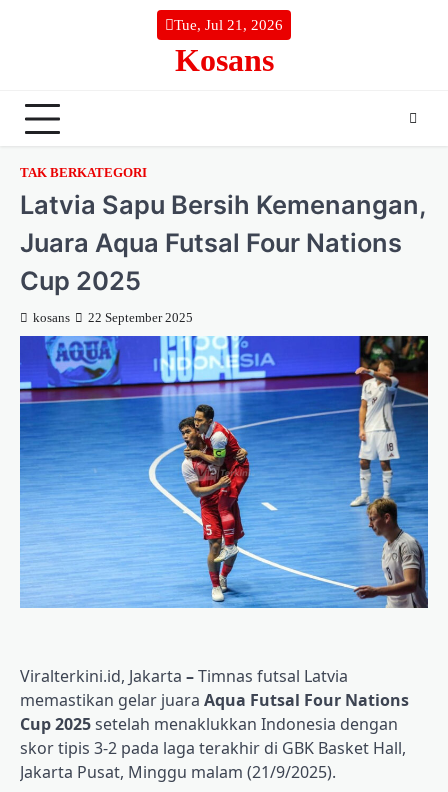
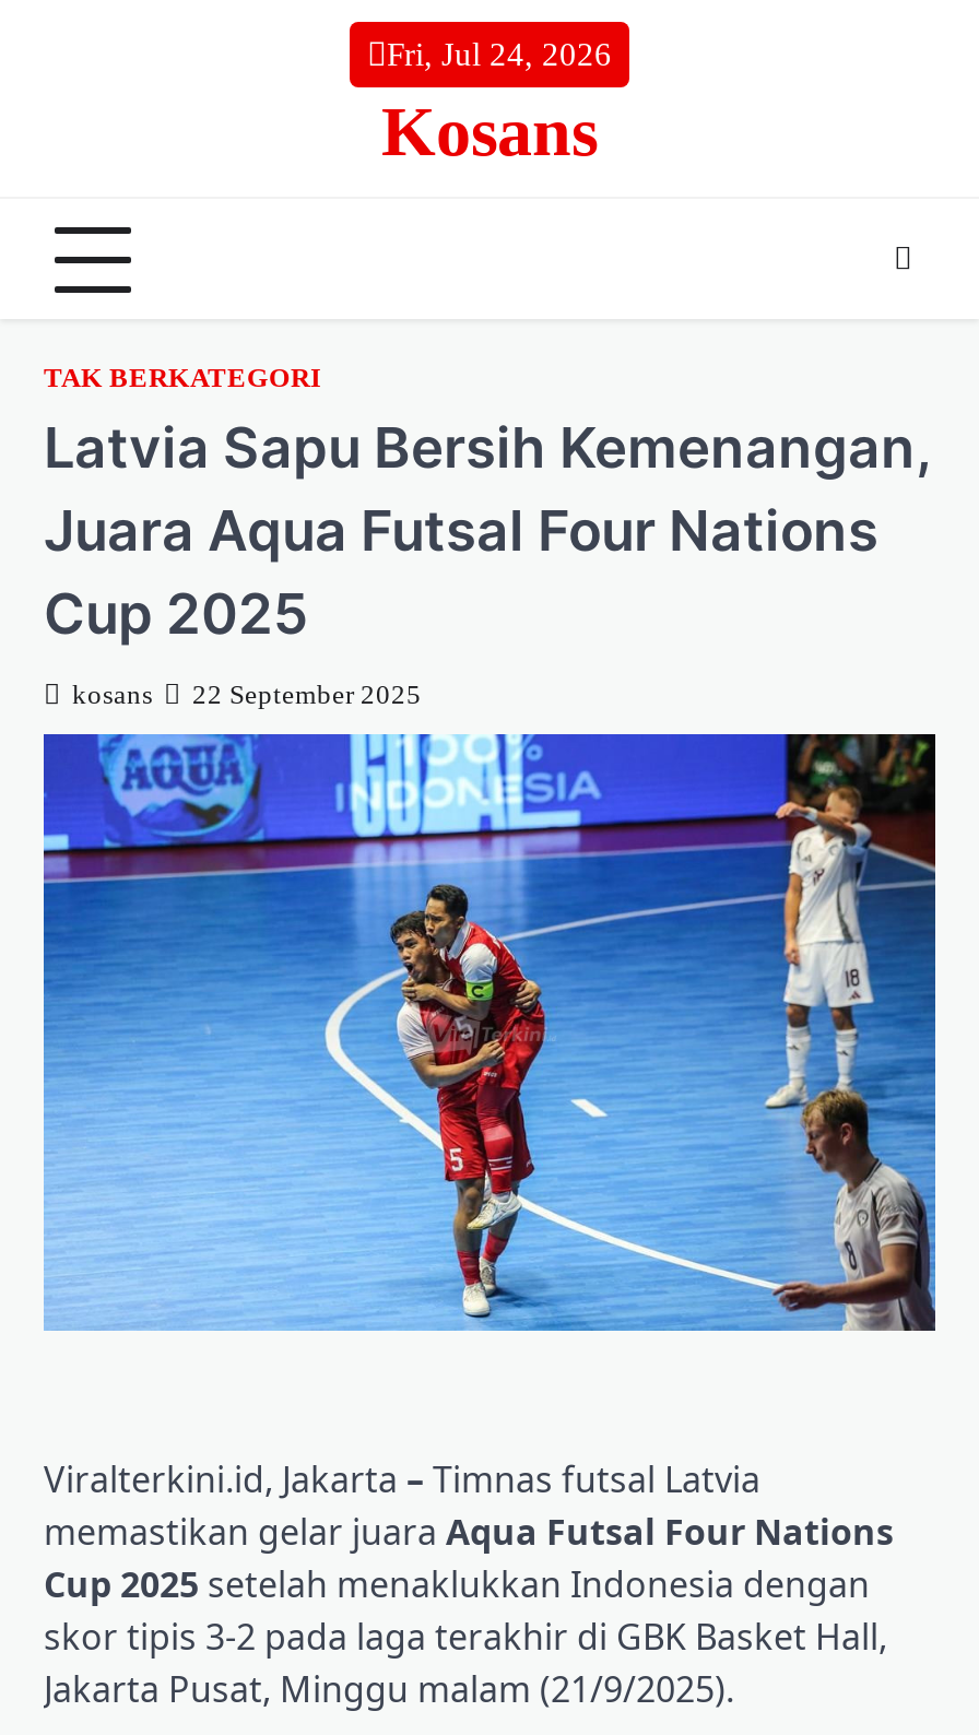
[174,17,283,33] Tue, Jul 21, 2026 -> [387,38,612,73] Fri, Jul 24, 2026

